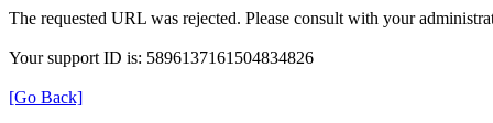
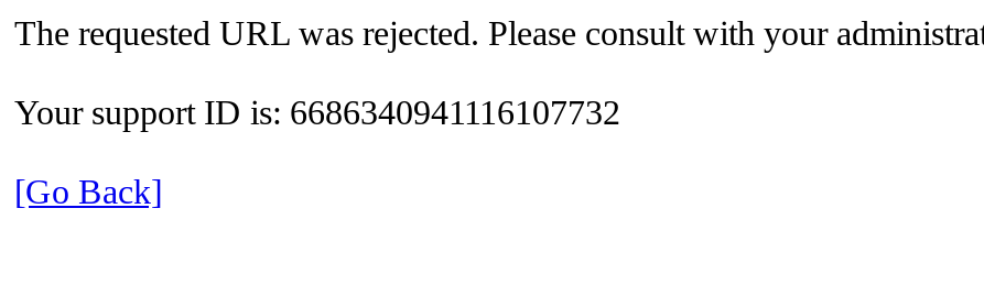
[9,48,314,67] Your support ID is: 5896137161504834826 -> [14,94,620,131] Your support ID is: 6686340941116107732

